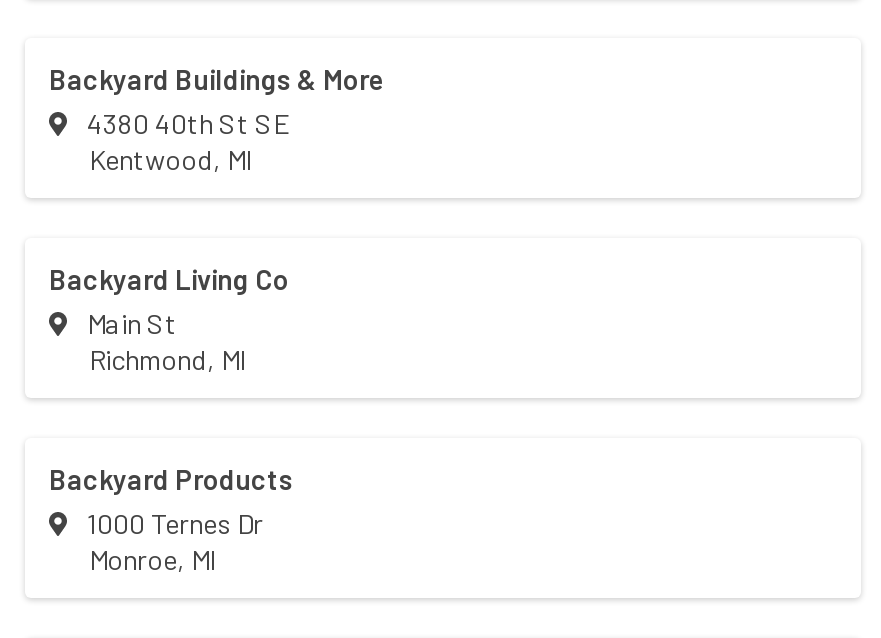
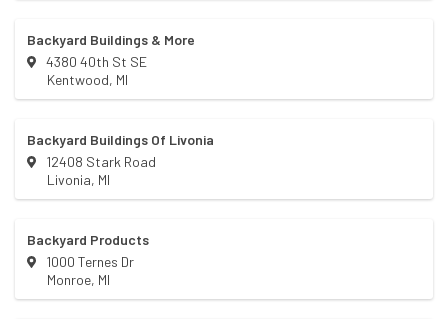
[49,262,289,375] Backyard Living Co | Main St | Richmond, MI -> [27,131,214,187] Backyard Buildings Of Livonia | 12408 Stark Road | Livonia, MI

